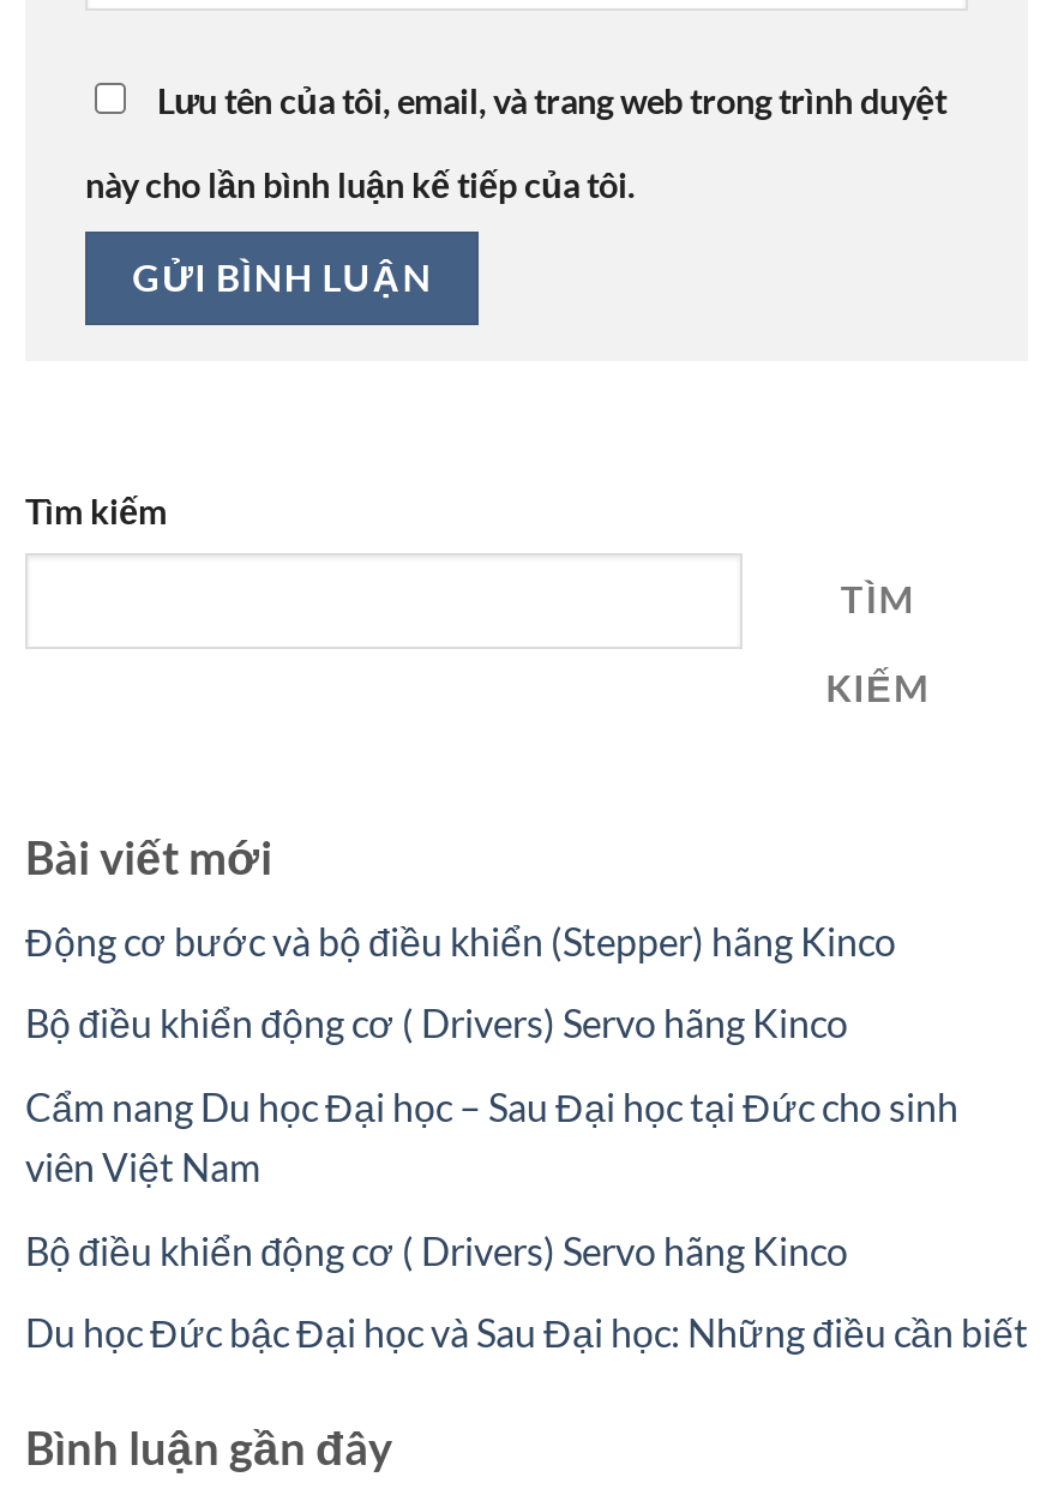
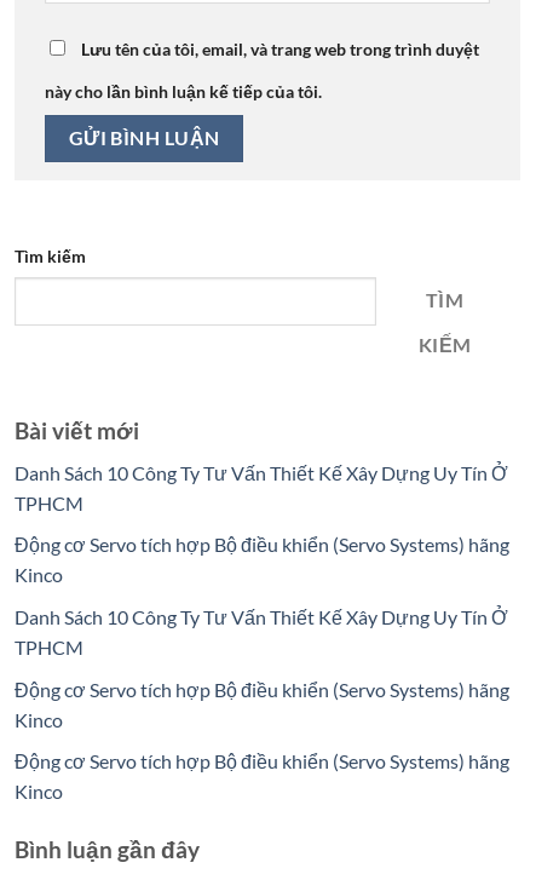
[25,917,896,963] Động cơ bước và bộ điều khiển (Stepper) hãng Kinco -> [15,461,508,514] Danh Sách 10 Công Ty Tư Vấn Thiết Kế Xây Dựng Uy Tín Ở | TPHCM
[25,1000,848,1046] Bộ điều khiển động cơ ( Drivers) Servo hãng Kinco -> [15,533,509,586] Động cơ Servo tích hợp Bộ điều khiển (Servo Systems) hãng | Kinco
[25,1083,958,1189] Cẩm nang Du học Đại học – Sau Đại học tại Đức cho sinh | viên Việt Nam -> [15,605,508,659] Danh Sách 10 Công Ty Tư Vấn Thiết Kế Xây Dựng Uy Tín Ở | TPHCM
[25,1226,848,1272] Bộ điều khiển động cơ ( Drivers) Servo hãng Kinco -> [15,677,509,731] Động cơ Servo tích hợp Bộ điều khiển (Servo Systems) hãng | Kinco
[25,1310,1028,1355] Du học Đức bậc Đại học và Sau Đại học: Những điều cần biết -> [15,750,509,803] Động cơ Servo tích hợp Bộ điều khiển (Servo Systems) hãng | Kinco

